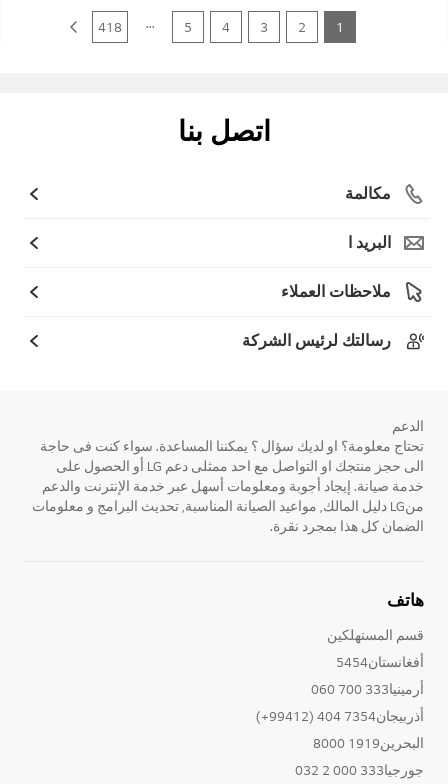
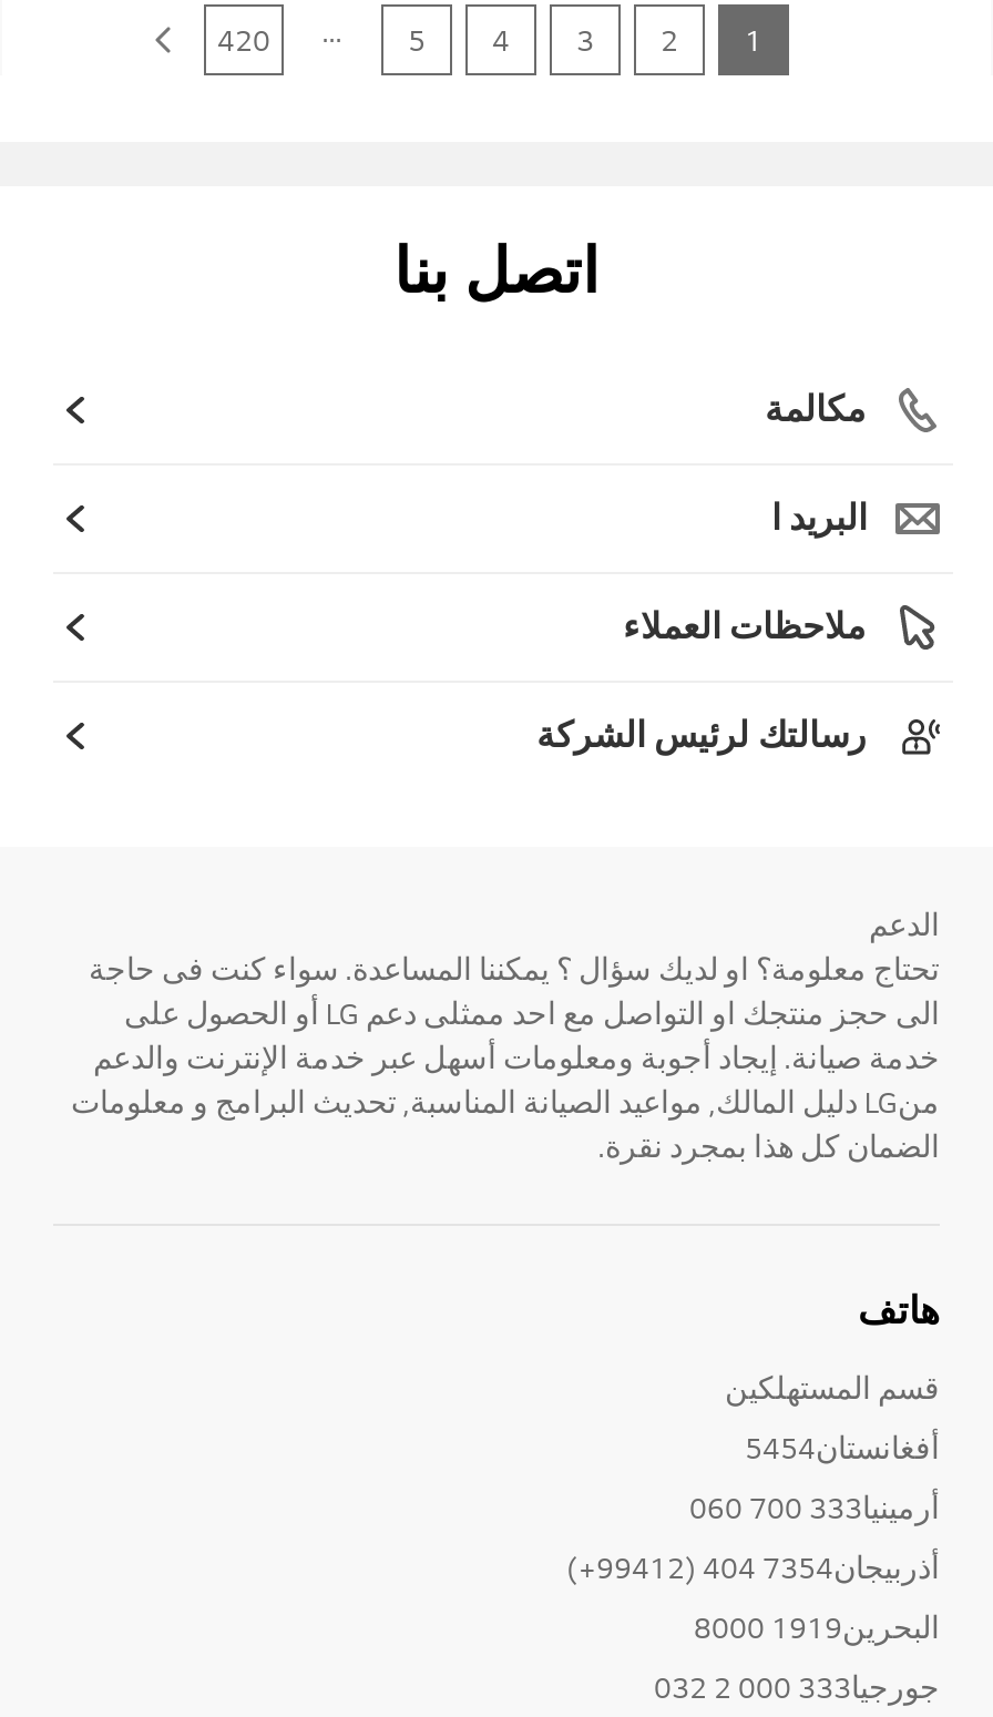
[98,18,122,36] 418 -> [217,19,270,59] 420

